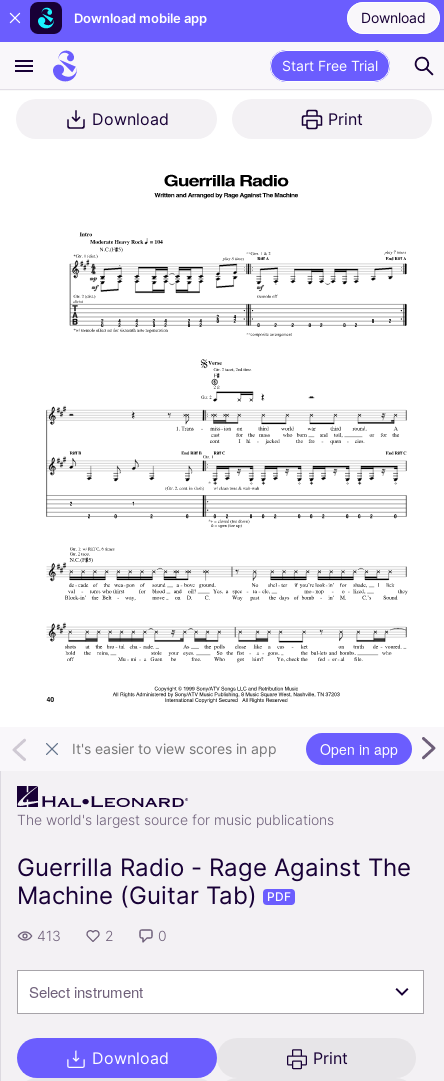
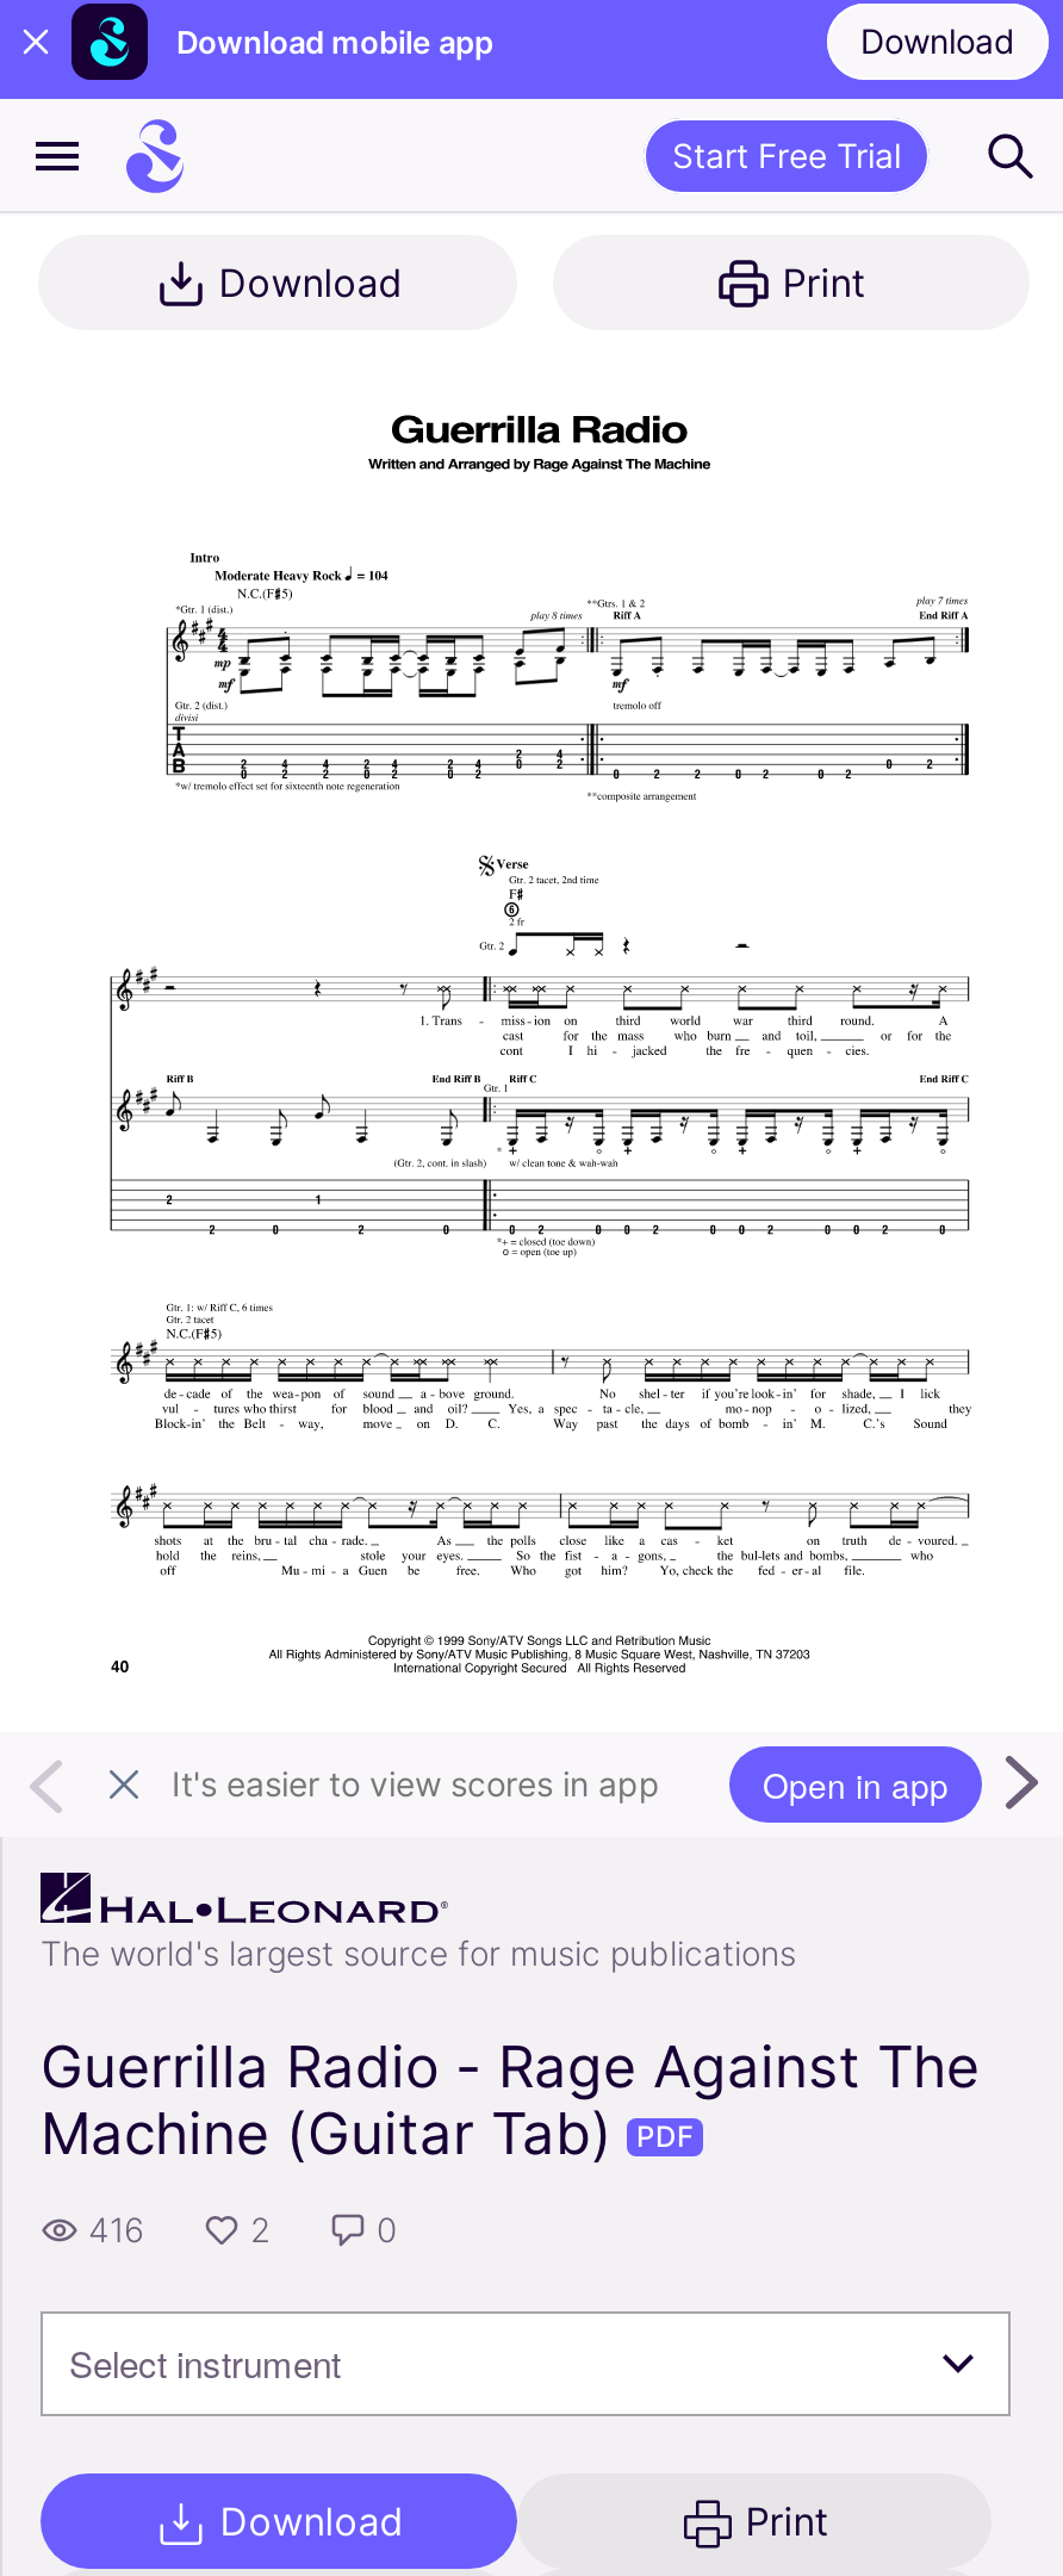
[37,927,61,944] 413 -> [88,2210,145,2250] 416

